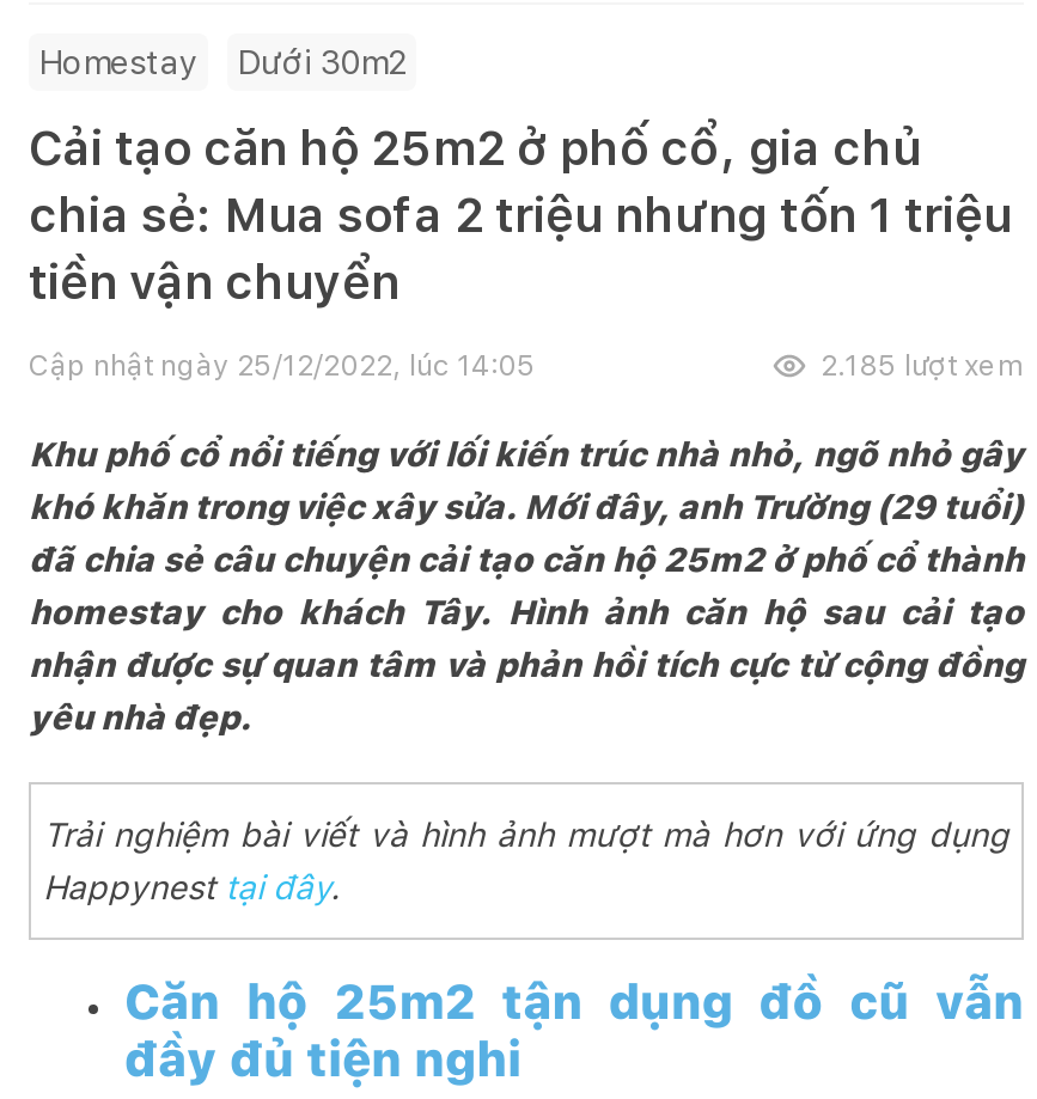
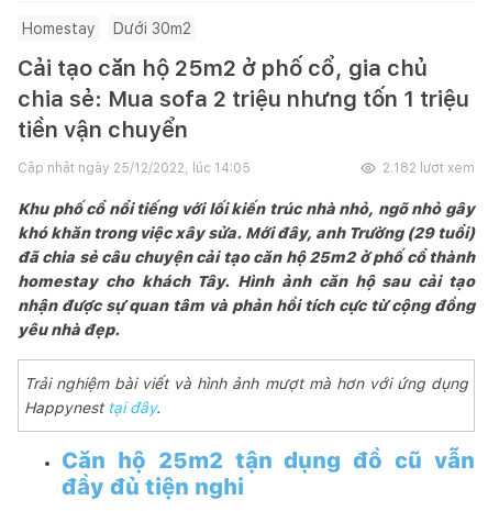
[821,349,1024,382] 2.185 lượt xem -> [382,160,475,176] 2.182 lượt xem

